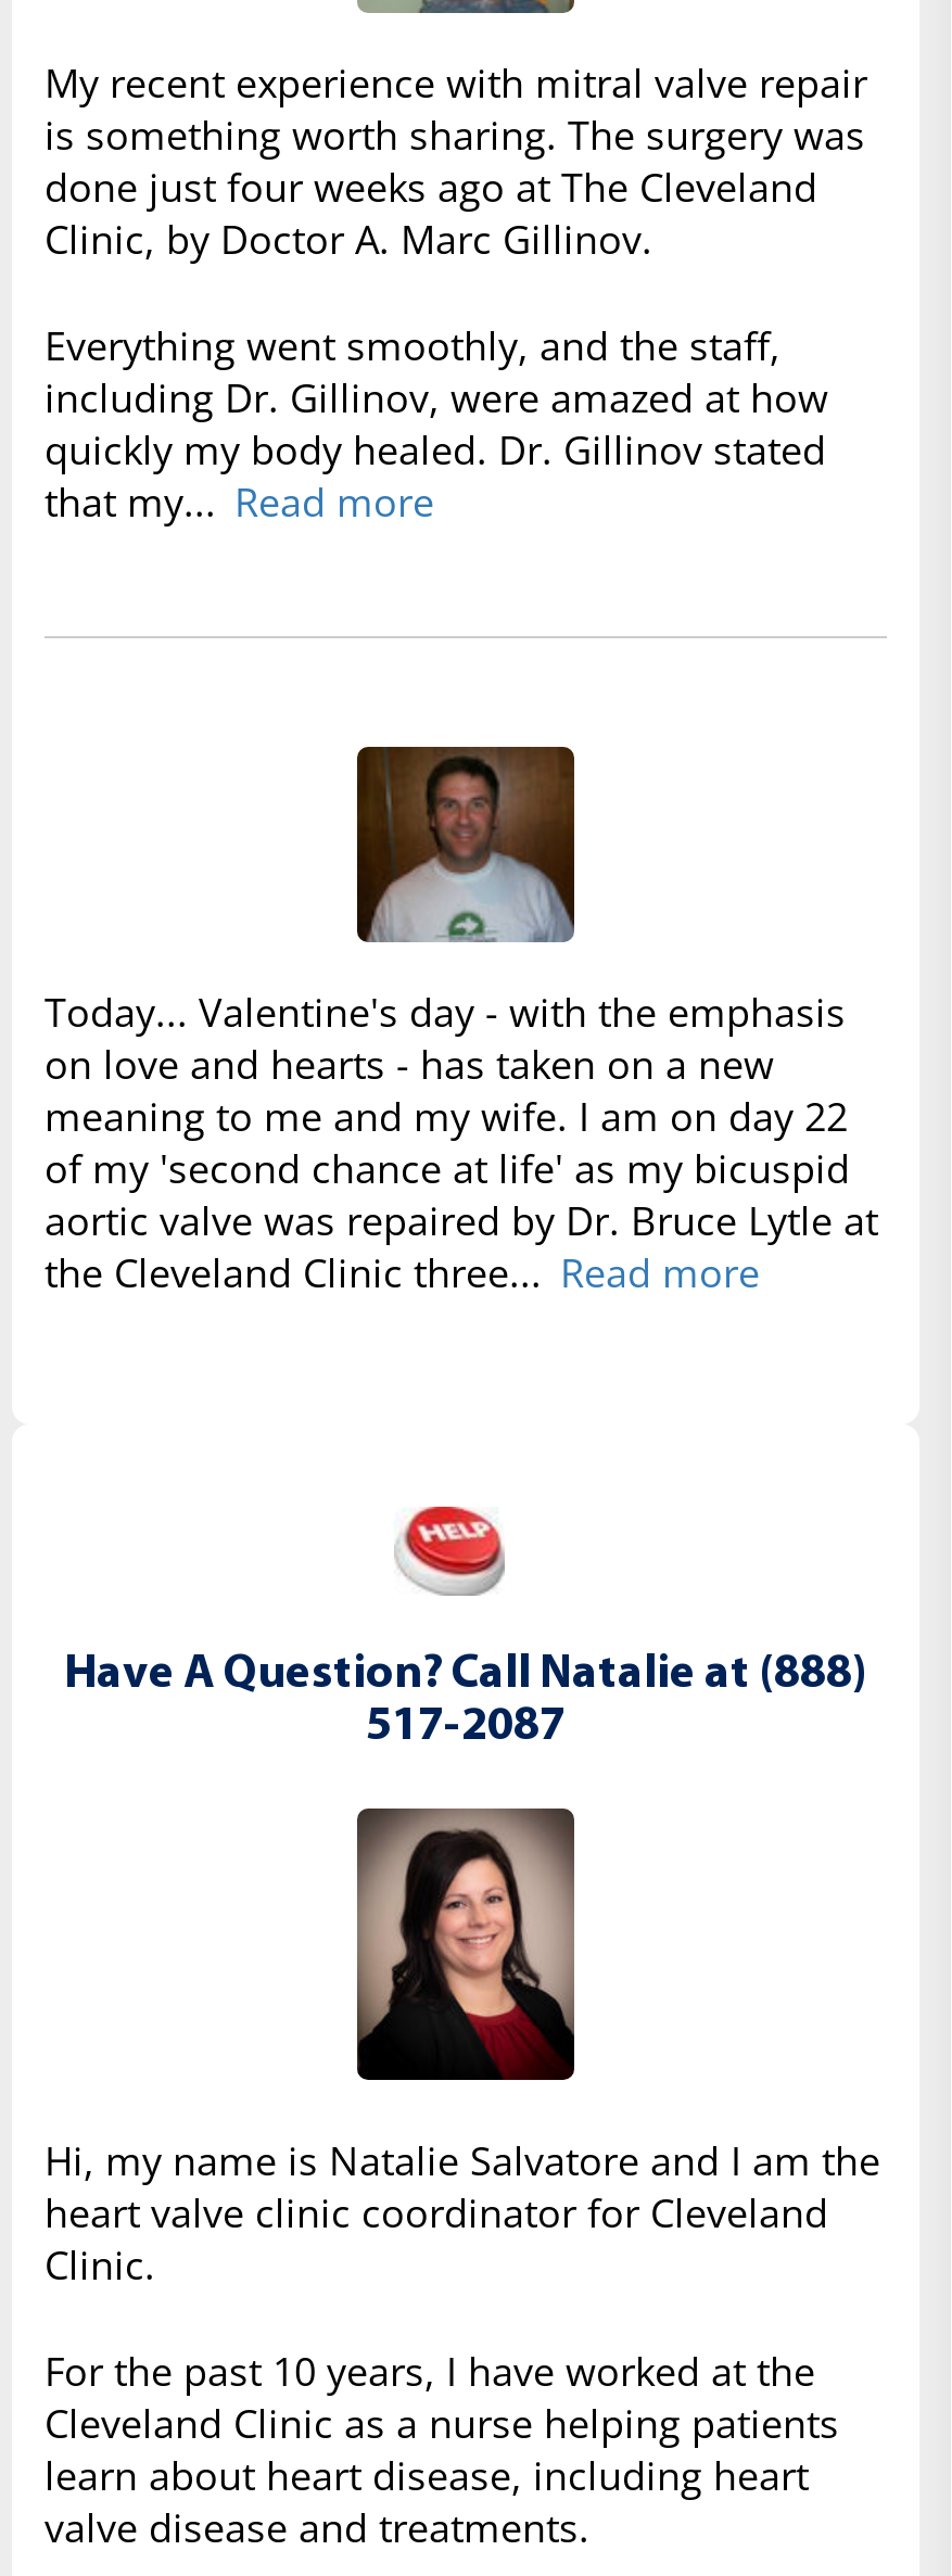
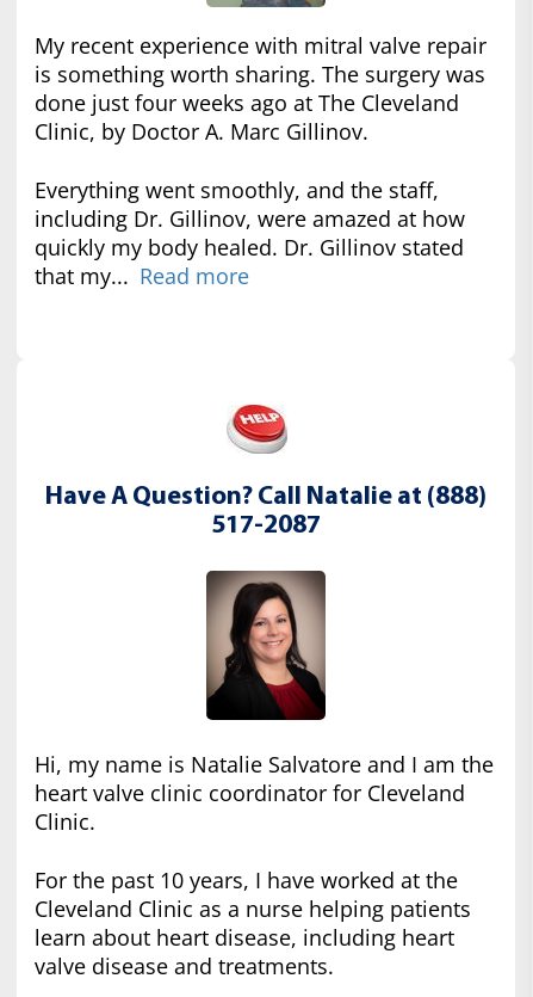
[45,736,878,1298] [image] | Today... Valentine's day - with the emphasis | on love and hearts - has taken on a new | meaning to me and my wife. I am on day 22 | of my 'second chance at life' as my bicuspid | aortic valve was repaired by Dr. Bruce Lytle at | the Cleveland Clinic three... Read more -> none

